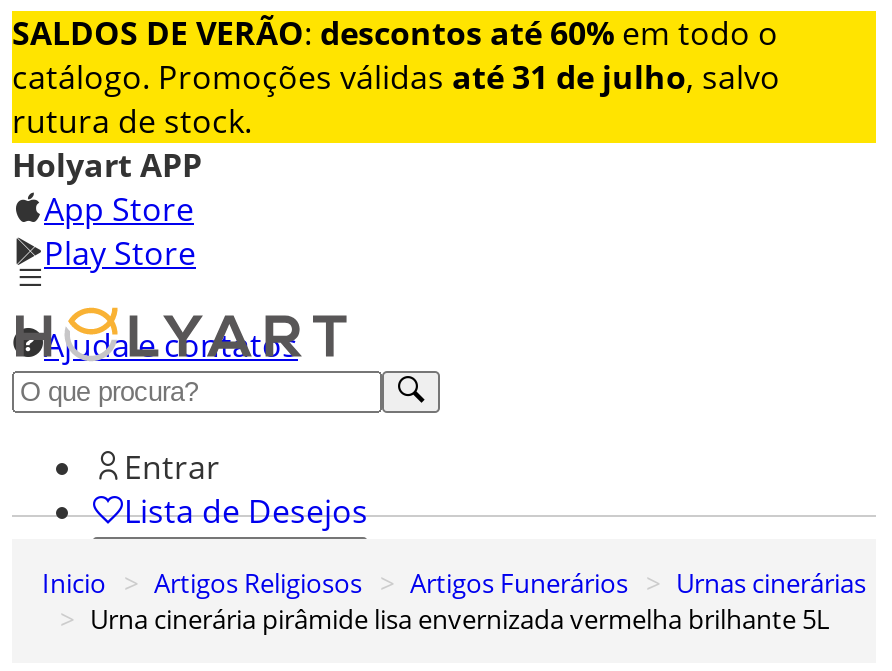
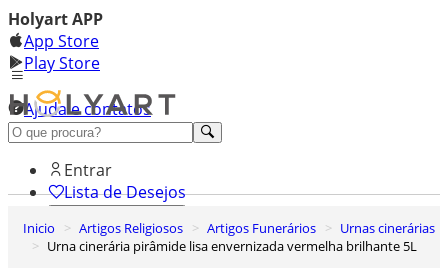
[12,11,780,143] SALDOS DE VERÃO: descontos até 60% em todo o | catálogo. Promoções válidas até 31 de julho, salvo | rutura de stock. -> none

